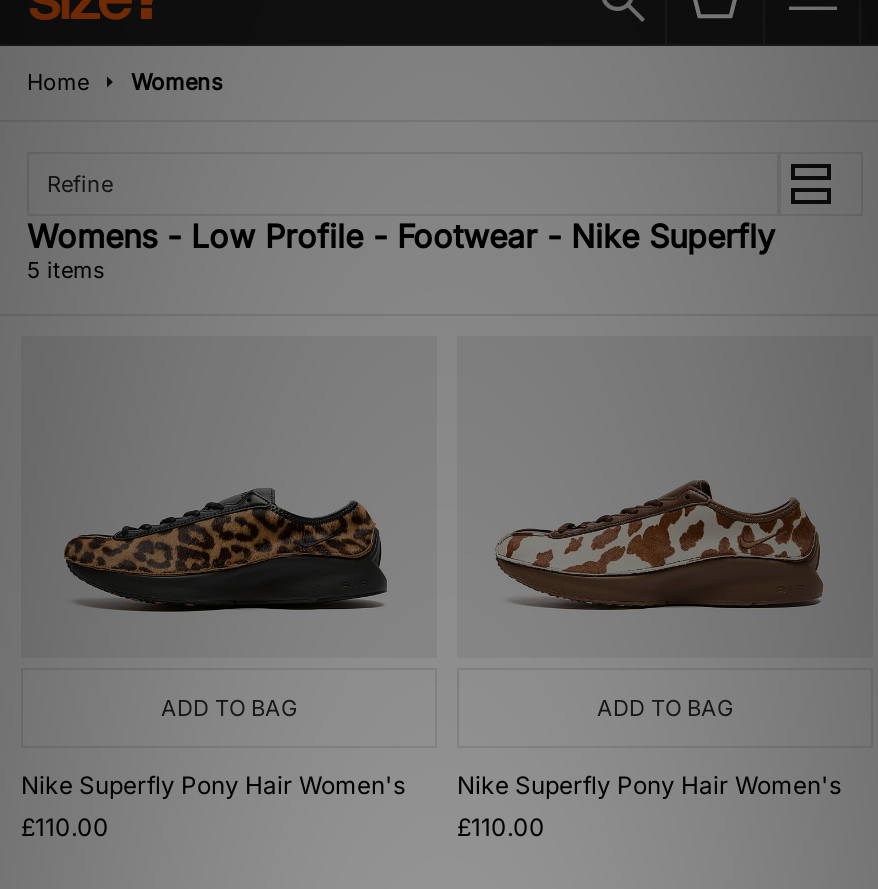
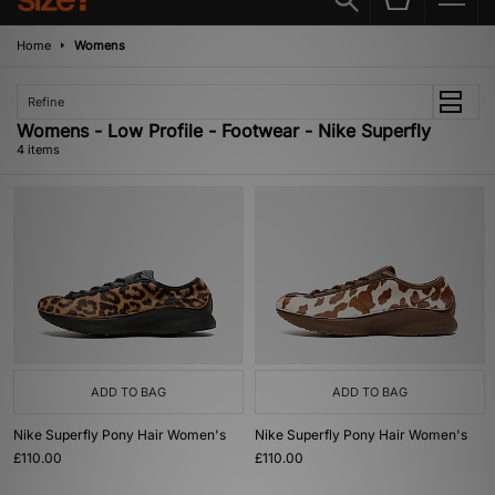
[27,256,105,284] 5 items -> [17,142,60,157] 4 items

